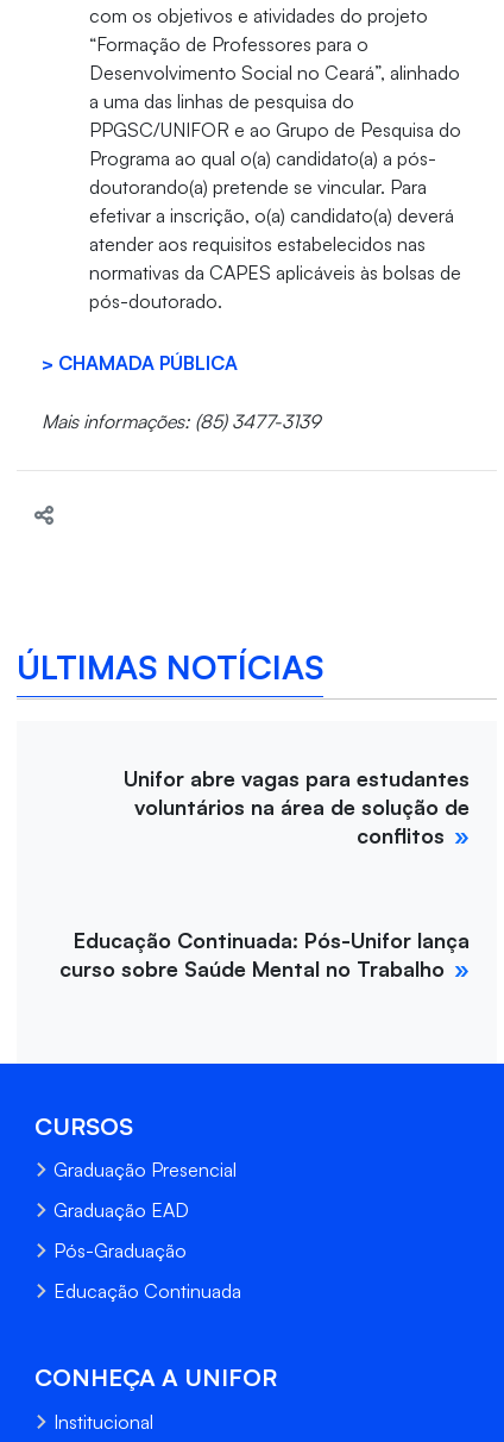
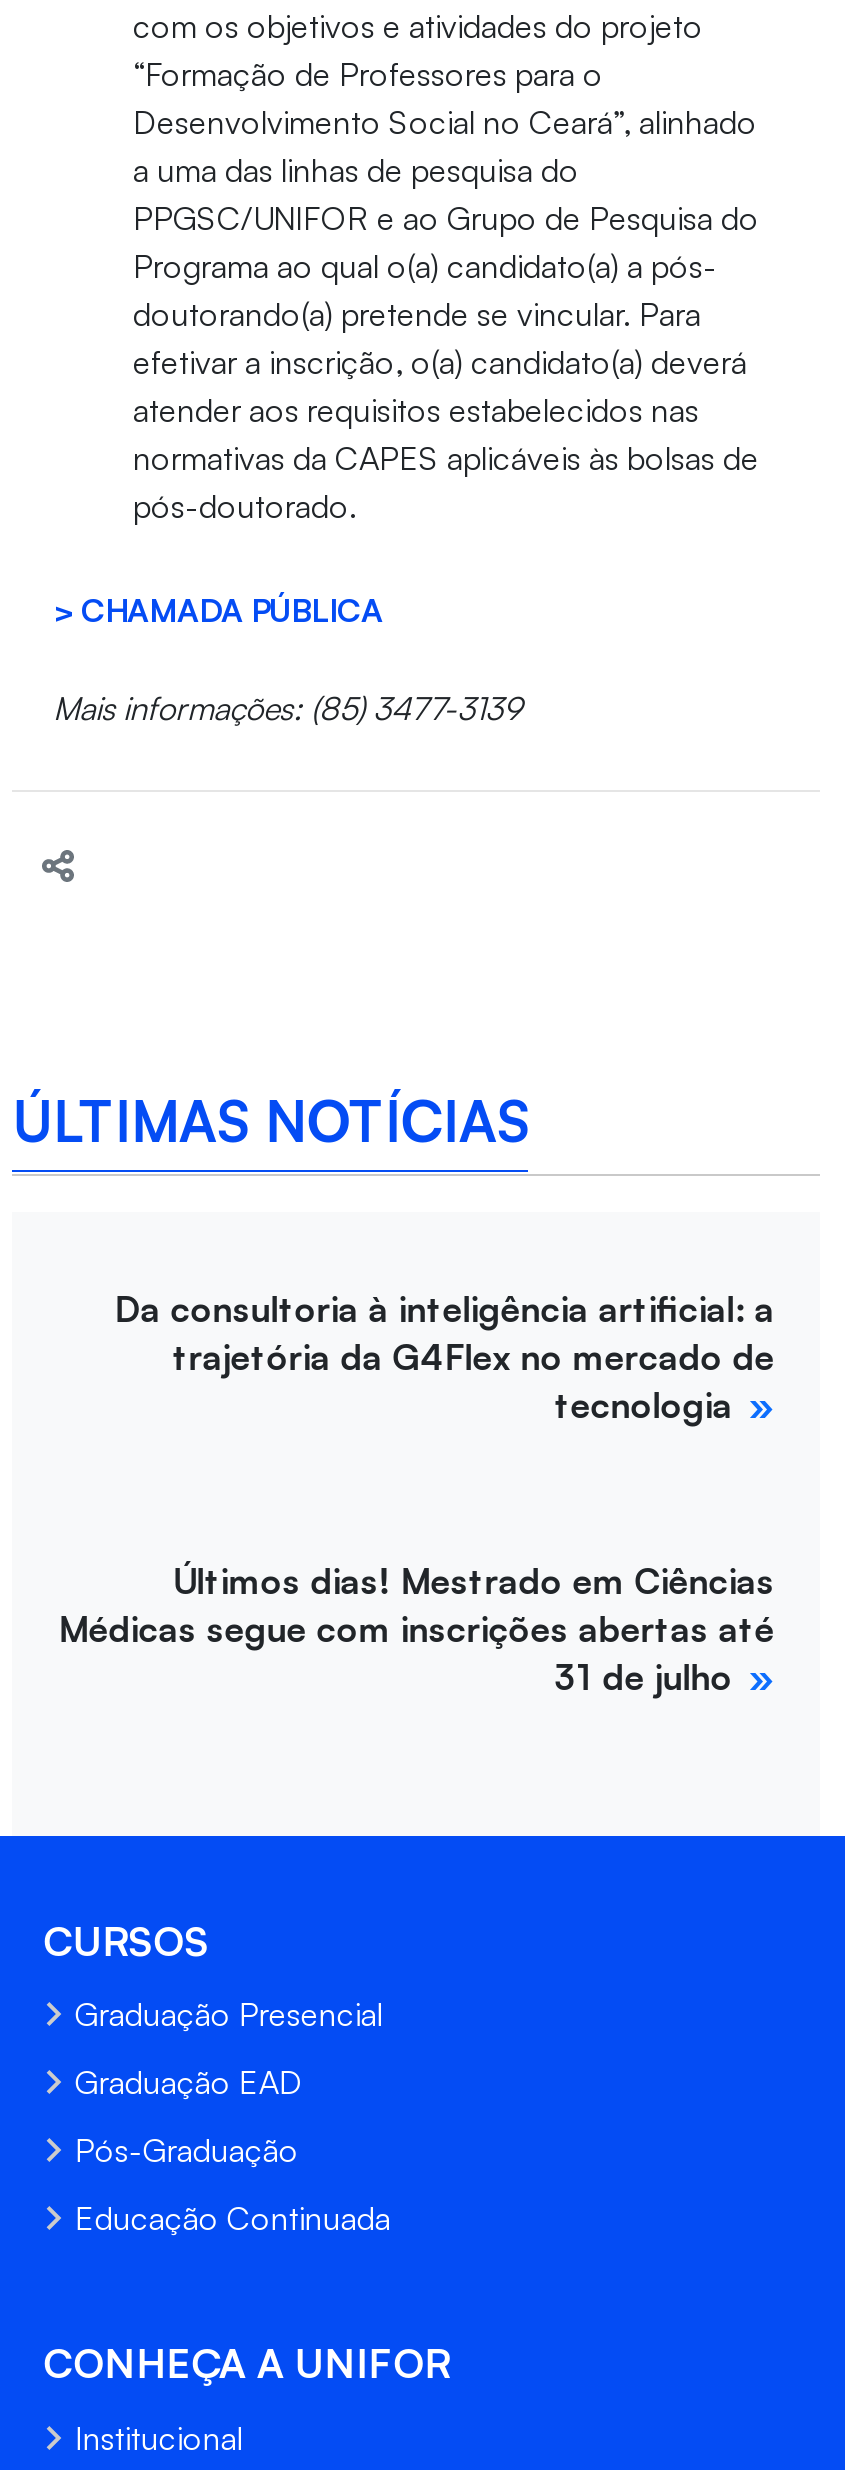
[124,765,470,848] Unifor abre vagas para estudantes | voluntários na área de solução de | conflitos -> [114,1285,774,1425] Da consultoria à inteligência artificial: a | trajetória da G4Flex no mercado de | tecnologia
[60,926,470,981] Educação Continuada: Pós-Unifor lança | curso sobre Saúde Mental no Trabalho -> [58,1557,774,1697] Últimos dias! Mestrado em Ciências | Médicas segue com inscrições abertas até | 31 de julho

